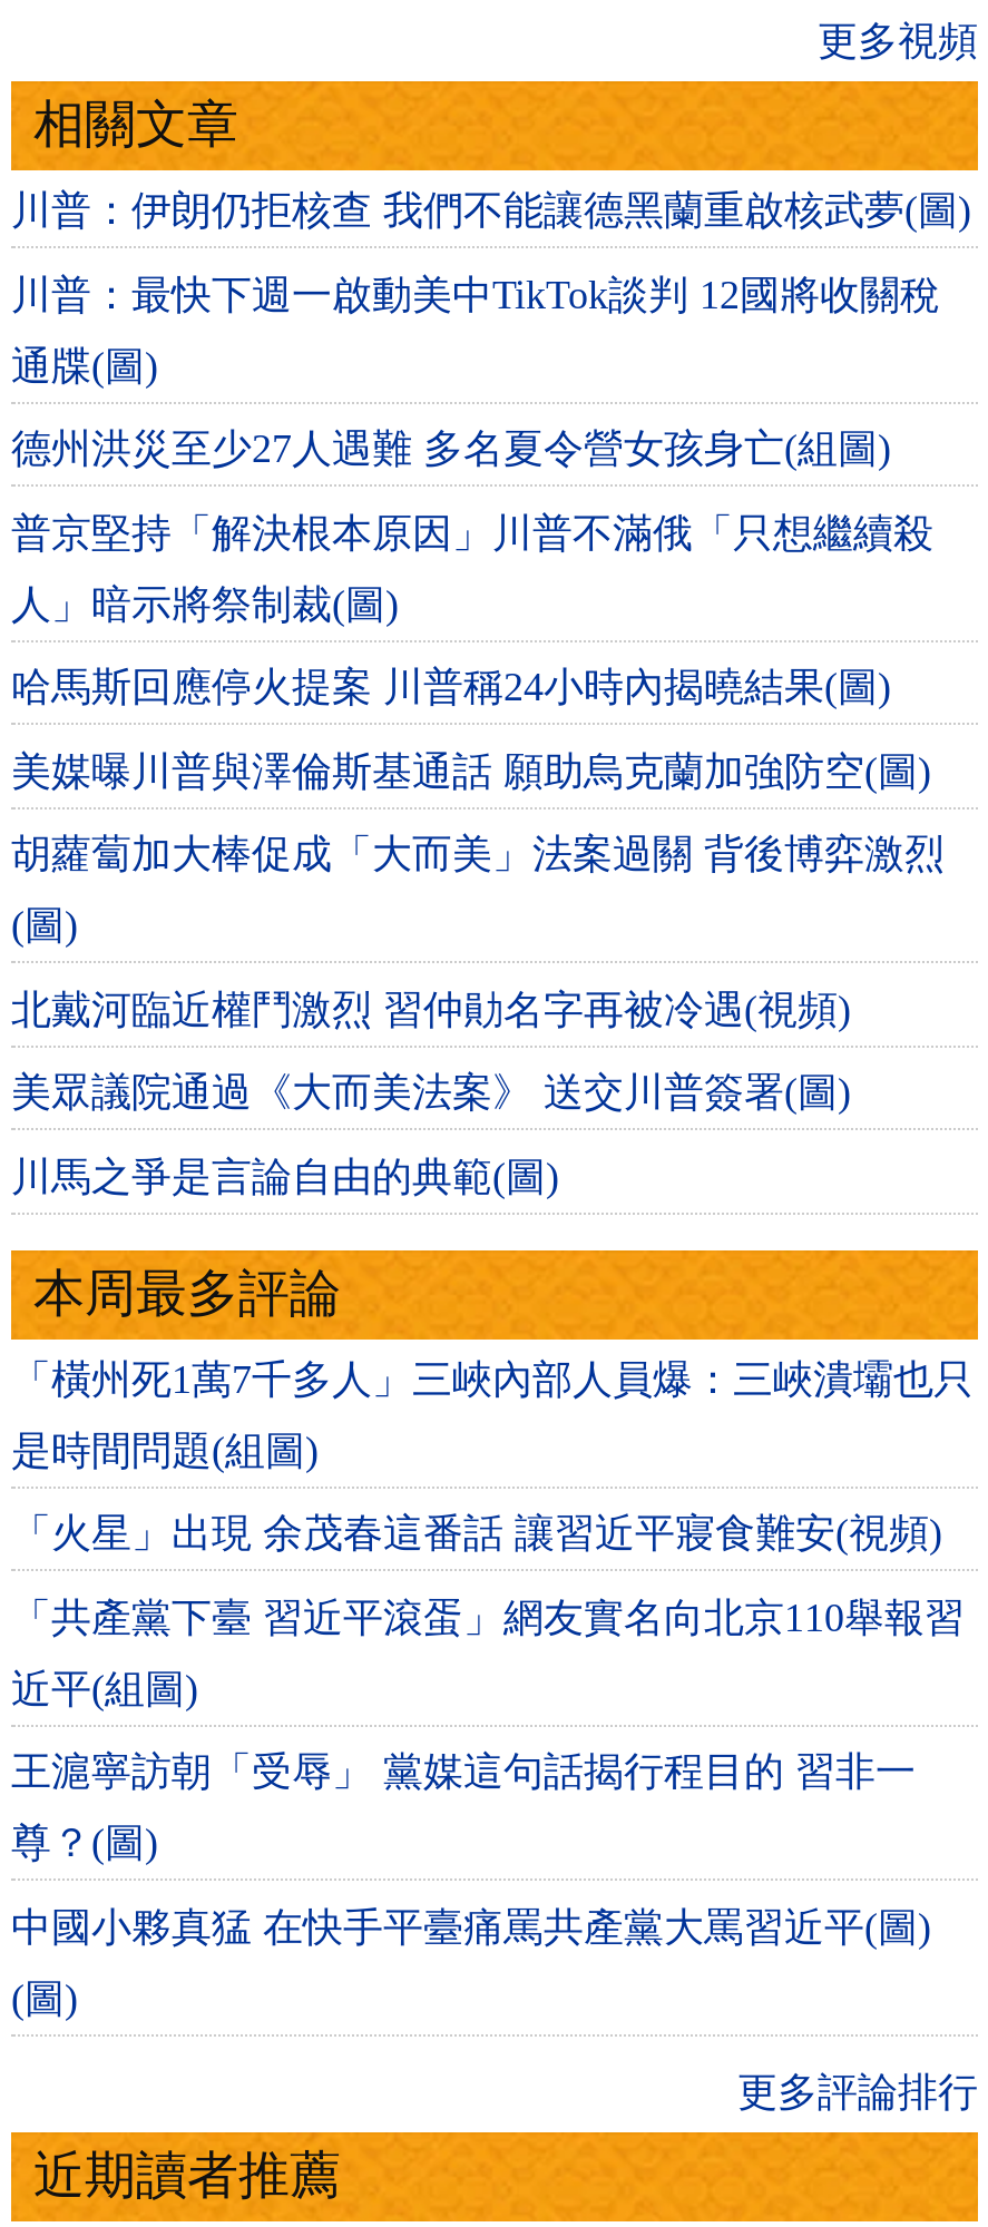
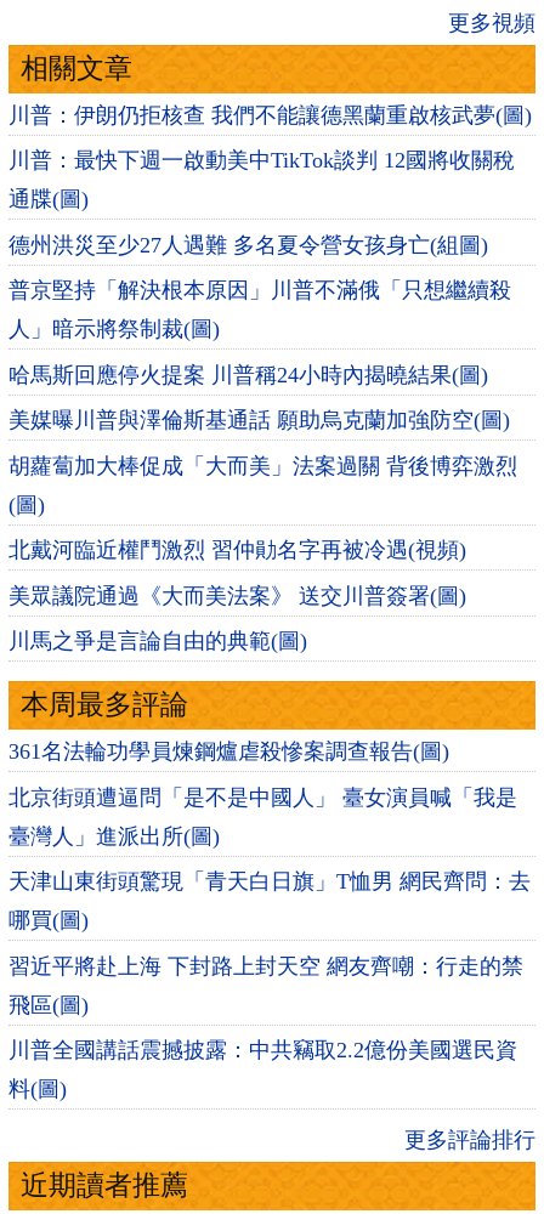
[11,1356,974,1401] 「橫州死1萬7千多人」三峽內部人員爆：三峽潰壩也只 -> [8,740,449,764] 361名法輪功學員煉鋼爐虐殺慘案調查報告(圖)
[11,1428,319,1472] 是時間問題(組圖) -> [8,785,517,810] 北京街頭遭逼問「是不是中國人」 臺女演員喊「我是
[11,1511,942,1556] 「火星」出現 余茂春這番話 讓習近平寢食難安(視頻) -> [8,824,220,849] 臺灣人」進派出所(圖)
[11,1595,965,1639] 「共產黨下臺 習近平滾蛋」網友實名向北京110舉報習 -> [8,870,531,894] 天津山東街頭驚現「青天白日旗」T恤男 網民齊問：去
[11,1666,198,1710] 近平(組圖) -> [8,909,89,933] 哪買(圖)
[11,1749,916,1794] 王滬寧訪朝「受辱」 黨媒這句話揭行程目的 習非一 -> [8,954,523,978] 習近平將赴上海 下封路上封天空 網友齊嘲：行走的禁
[11,1821,158,1865] 尊？(圖) -> [8,993,89,1017] 飛區(圖)
[11,1904,931,1949] 中國小夥真猛 在快手平臺痛罵共產黨大罵習近平(圖) -> [8,1039,517,1063] 川普全國講話震撼披露：中共竊取2.2億份美國選民資
[11,1975,78,2020] (圖) -> [8,1077,67,1102] 料(圖)

